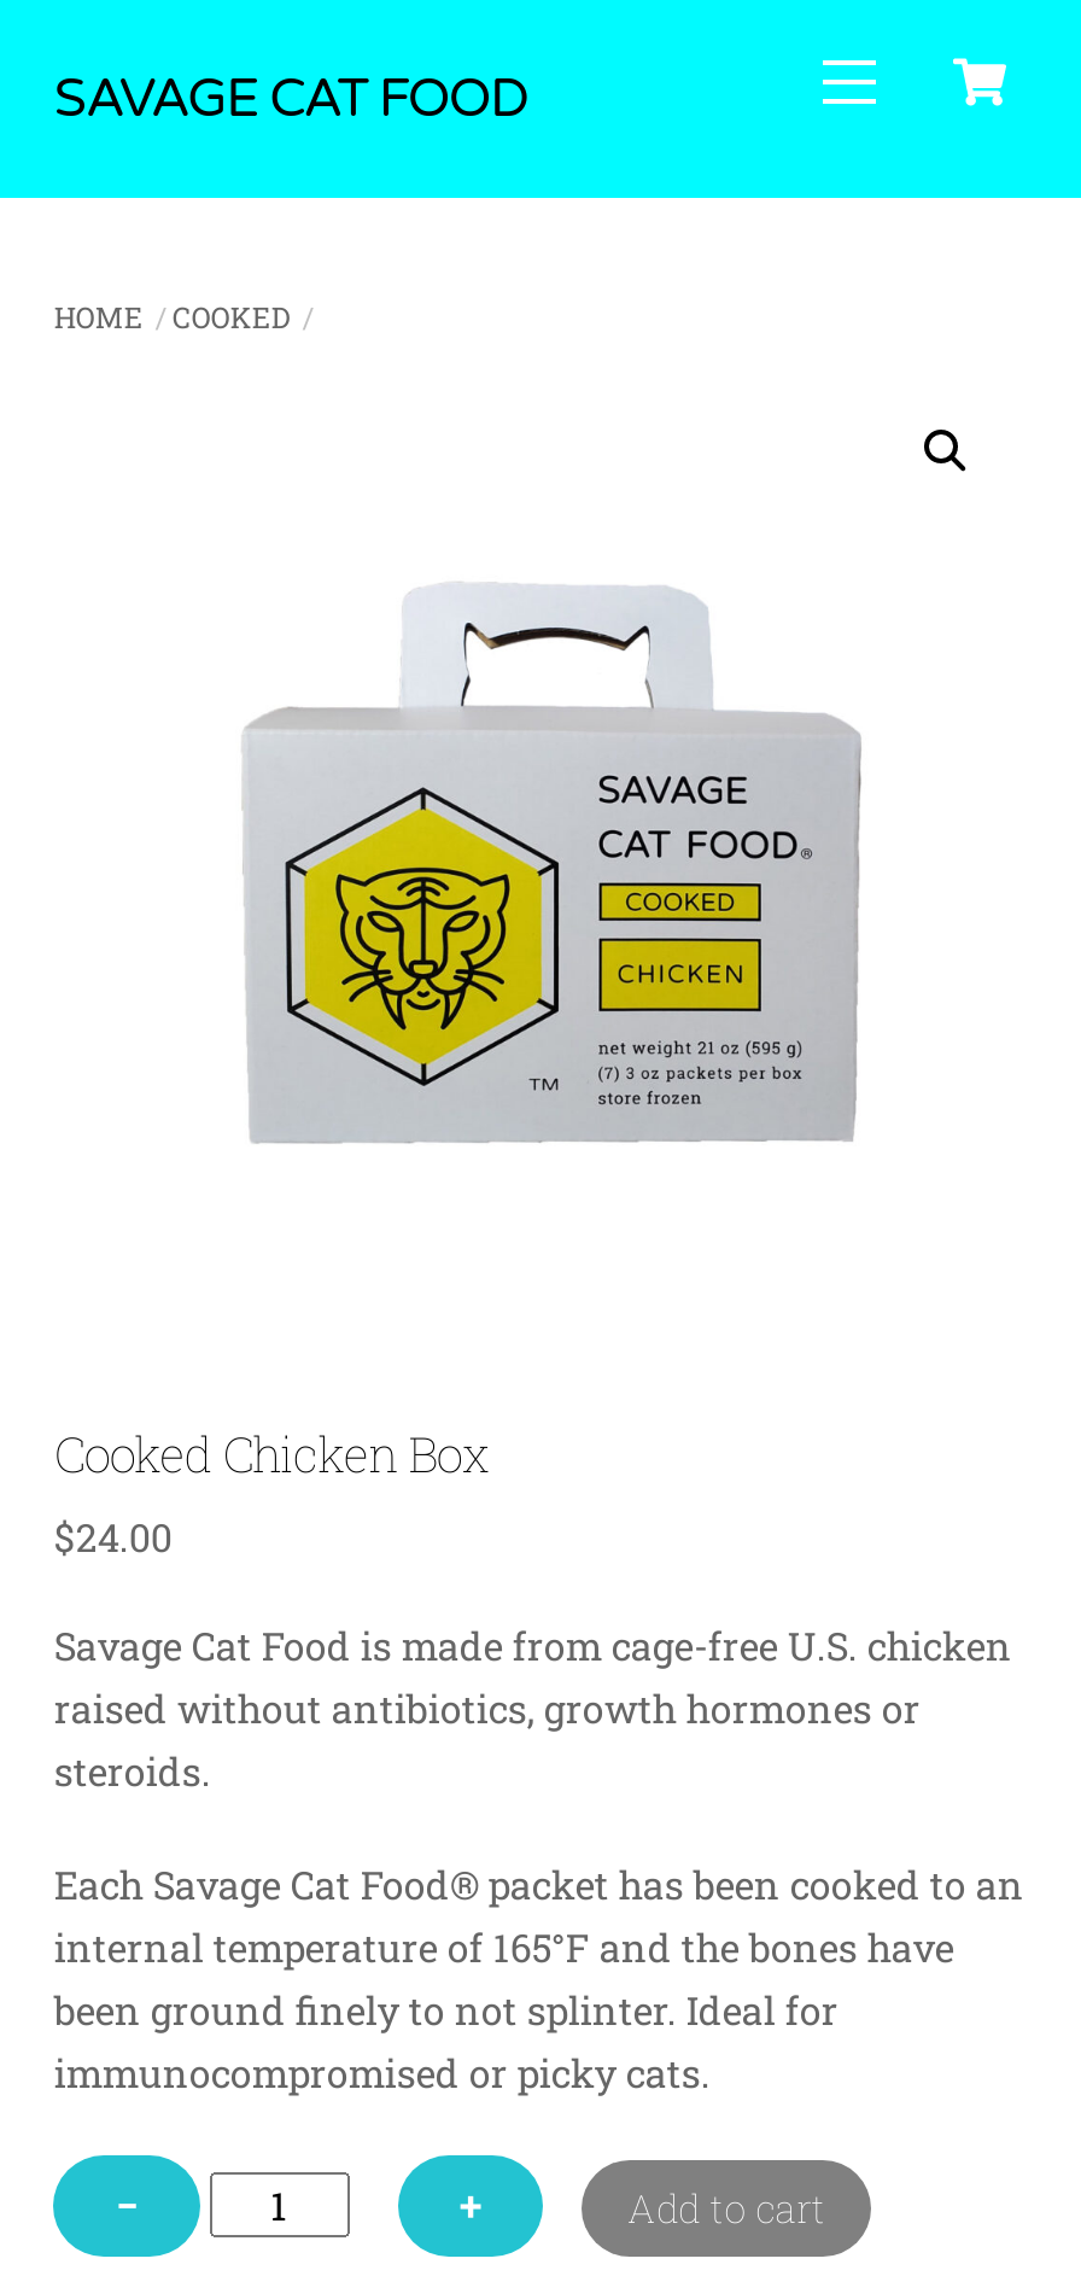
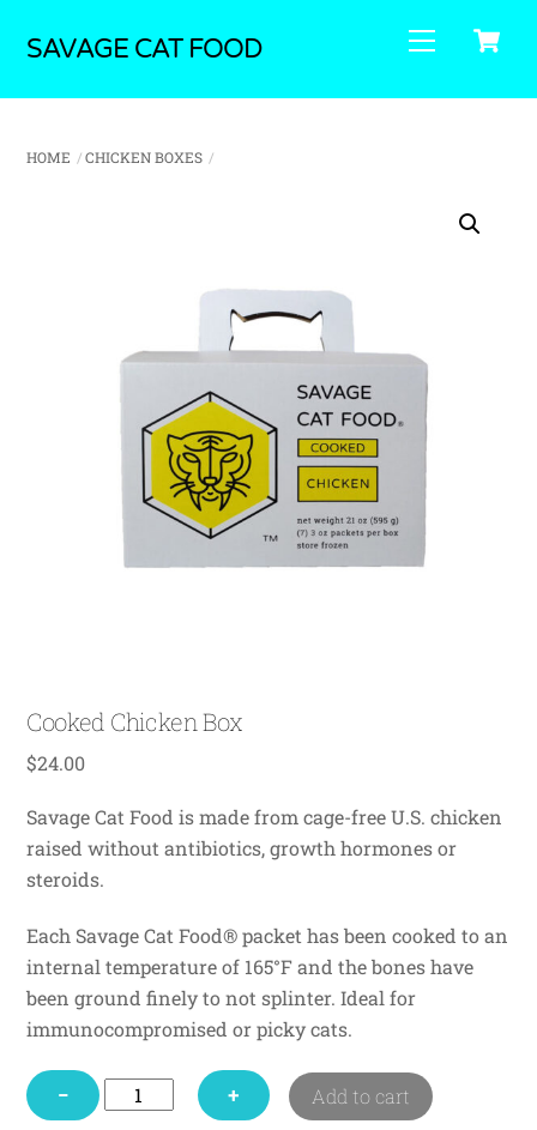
[172,298,291,336] COOKED -> [86,148,203,167] CHICKEN BOXES

